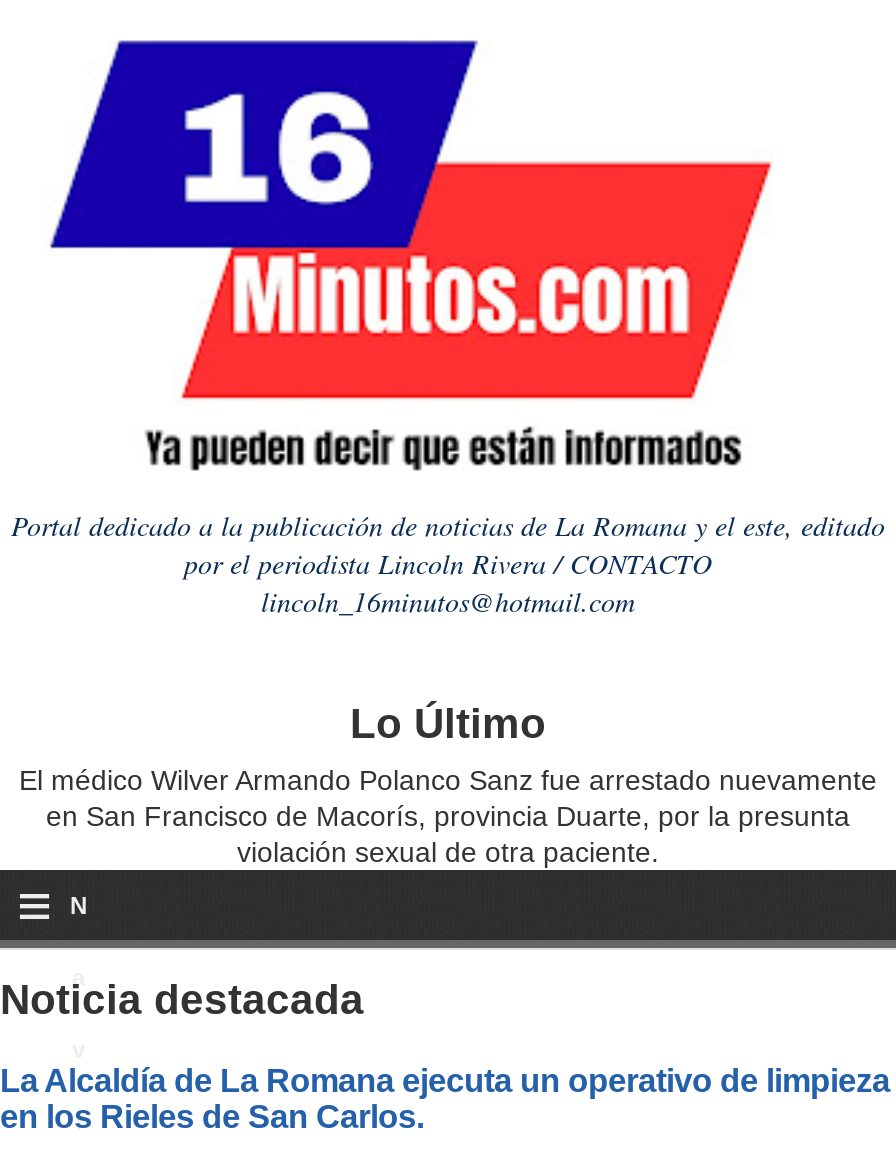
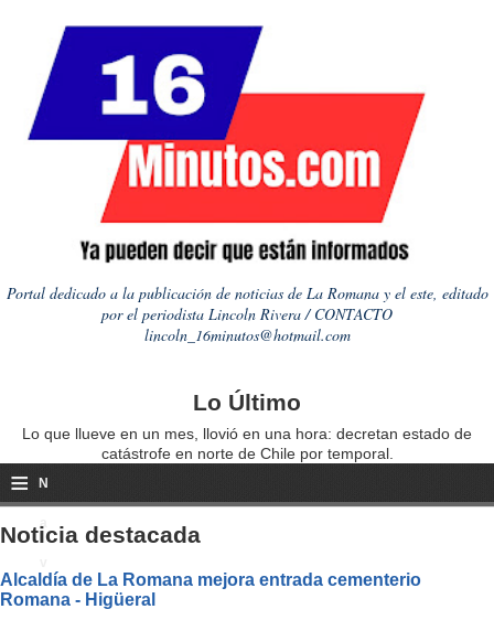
[19,764,877,868] El médico Wilver Armando Polanco Sanz fue arrestado nuevamente | en San Francisco de Macorís, provincia Duarte, por la presunta | violación sexual de otra paciente. -> [22,425,472,462] Lo que llueve en un mes, llovió en una hora: decretan estado de | catástrofe en norte de Chile por temporal.
[0,1061,890,1133] La Alcaldía de La Romana ejecuta un operativo de limpieza | en los Rieles de San Carlos. -> [0,569,421,609] Alcaldía de La Romana mejora entrada cementerio | Romana - Higüeral

